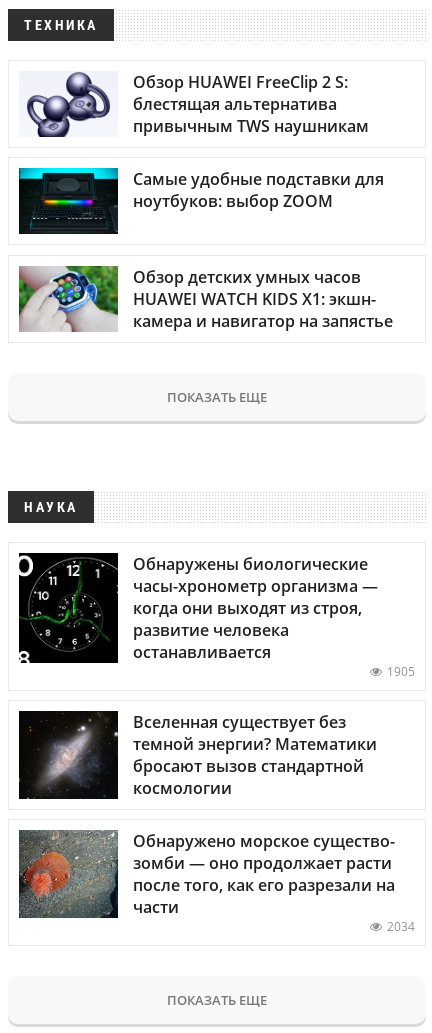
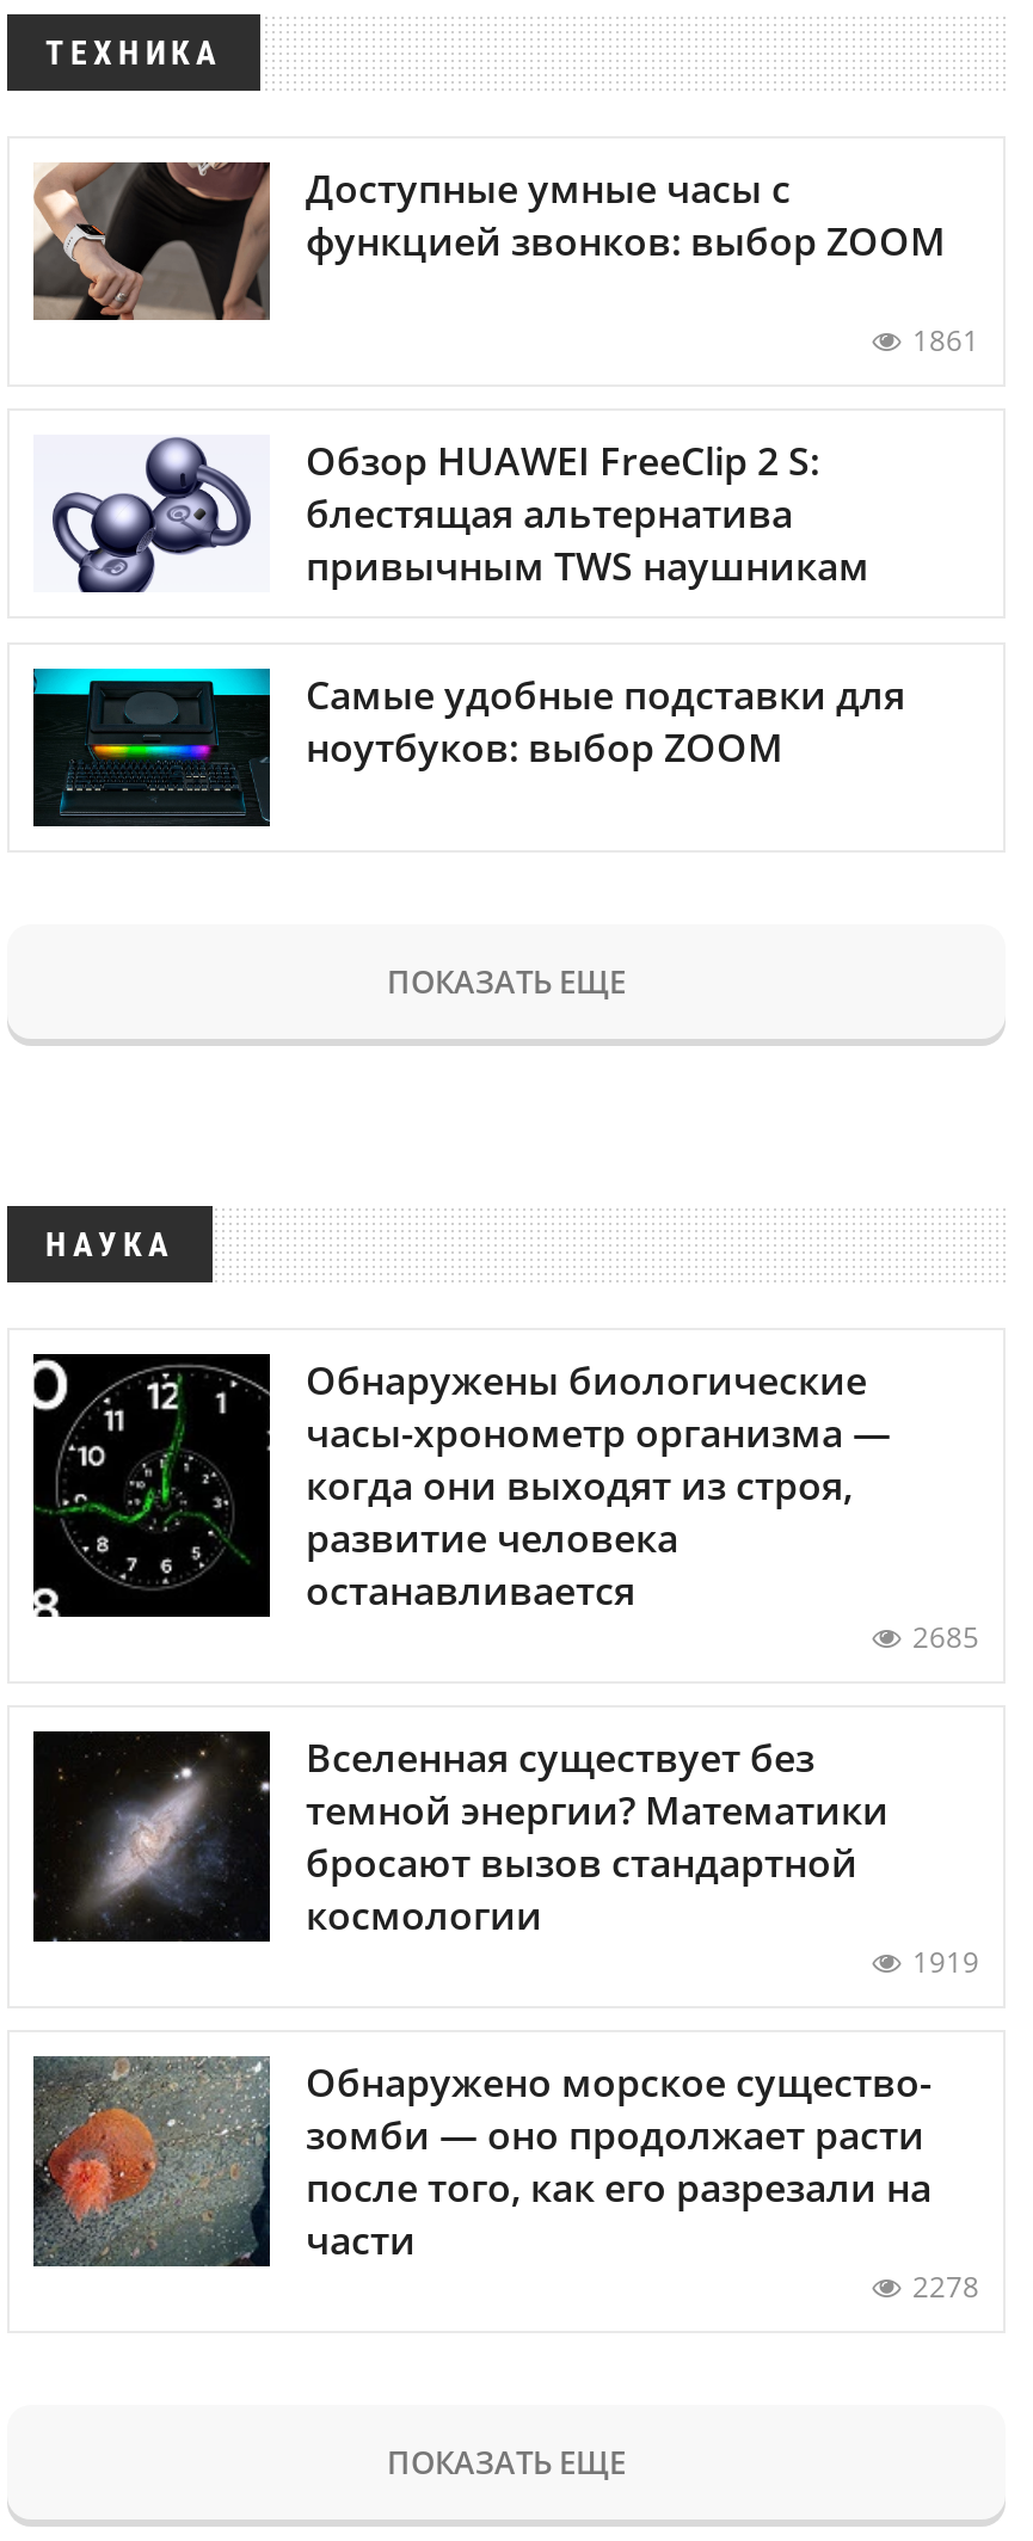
none -> [31,160,979,361] [image] | Доступные умные часы с | функцией звонков: выбор ZOOM | 1861
moved [25,71,384,212] -> [48,435,905,773]: [image] | Обзор HUAWEI FreeClip 2 S: | блестящая альтернатива | привычным TWS наушникам | Самые удобные подставки для | ноутбуков: выбор ZOOM
[18,265,393,333] [image] | Обзор детских умных часов | HUAWEI WATCH KIDS X1: экшн- | камера и навигатор на запястье -> none
[387,663,415,680] 1905 -> [912,1616,979,1657] 2685
none -> [912,1941,979,1982] 1919
[387,918,415,935] 2034 -> [912,2266,979,2307] 2278

